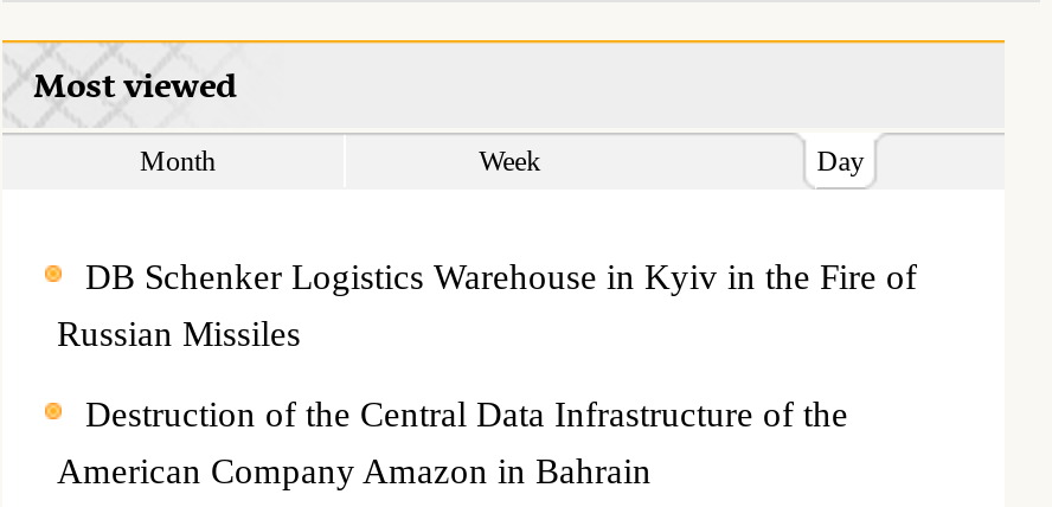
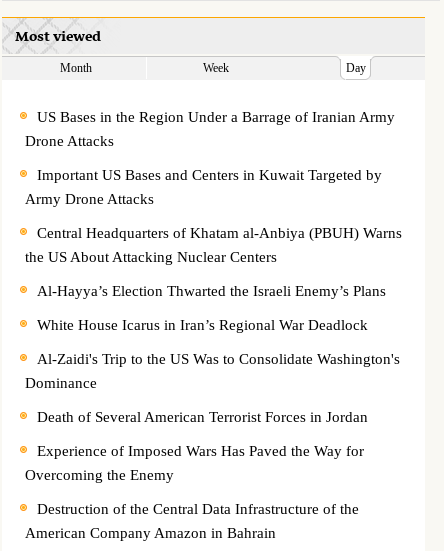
[57,259,917,354] DB Schenker Logistics Warehouse in Kyiv in the Fire of | Russian Missiles -> [25,109,402,483] US Bases in the Region Under a Barrage of Iranian Army | Drone Attacks | Important US Bases and Centers in Kuwait Targeted by | Army Drone Attacks | Central Headquarters of Khatam al-Anbiya (PBUH) Warns | the US About Attacking Nuclear Centers | Al-Hayya’s Election Thwarted the Israeli Enemy’s Plans | White House Icarus in Iran’s Regional War Deadlock | Al-Zaidi's Trip to the US Was to Consolidate Washington's | Dominance | Death of Several American Terrorist Forces in Jordan | Experience of Imposed Wars Has Paved the Way for | Overcoming the Enemy

